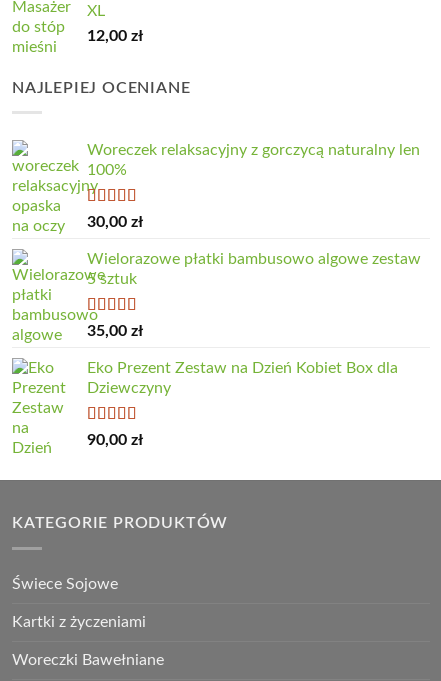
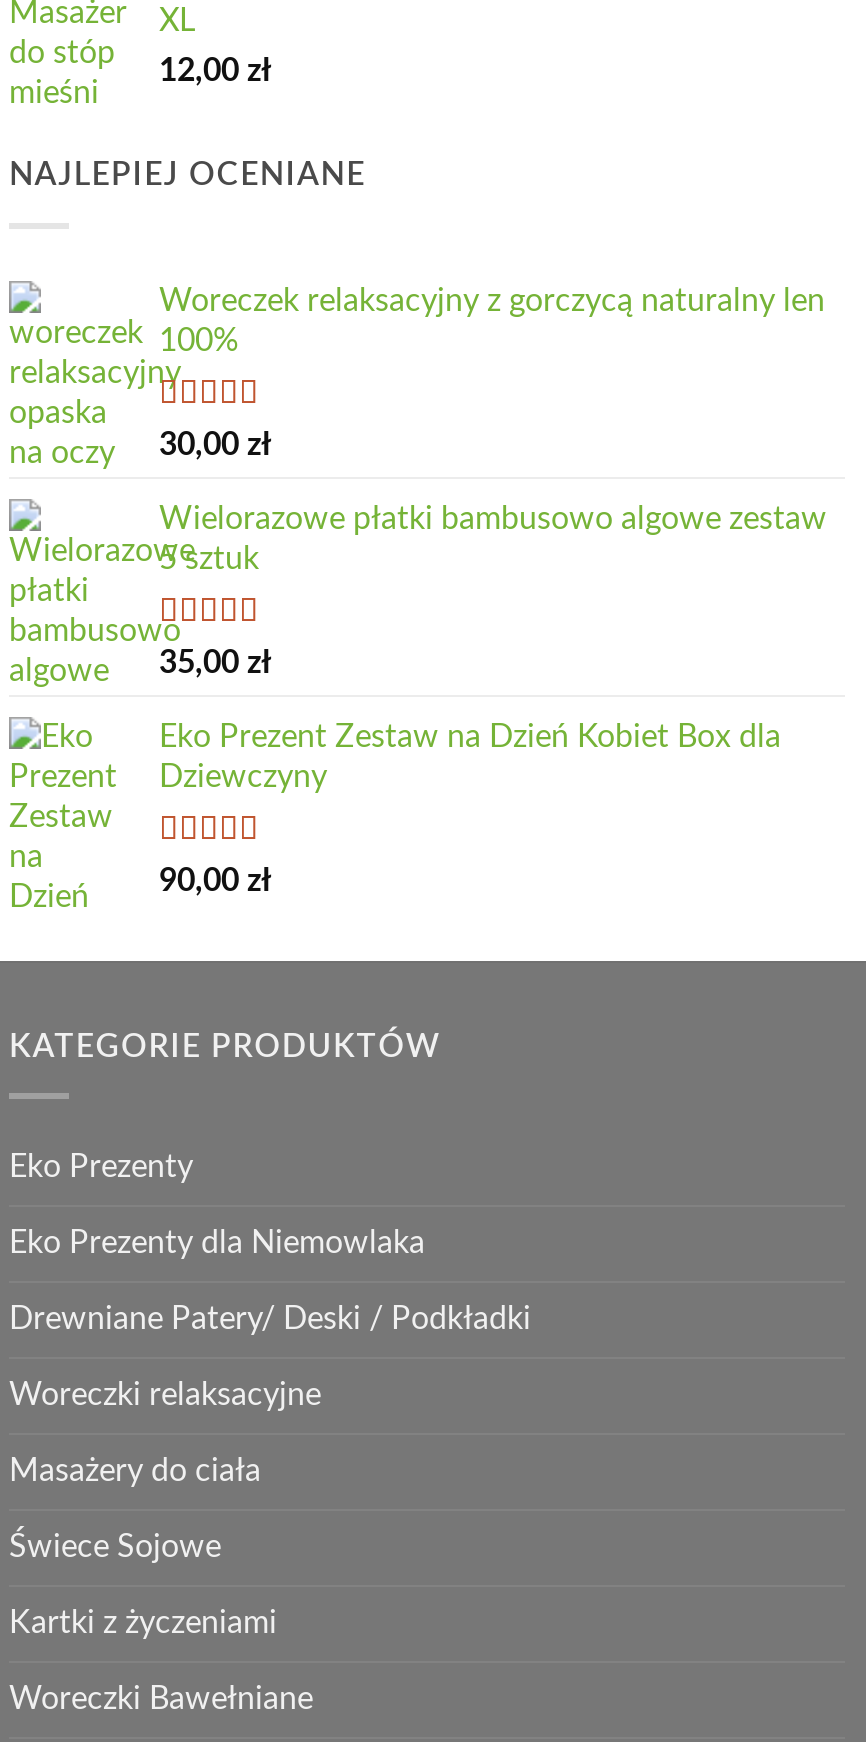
none -> [9,1152,531,1488] Eko Prezenty | Eko Prezenty dla Niemowlaka | Drewniane Patery/ Deski / Podkładki | Woreczki relaksacyjne | Masażery do ciała

